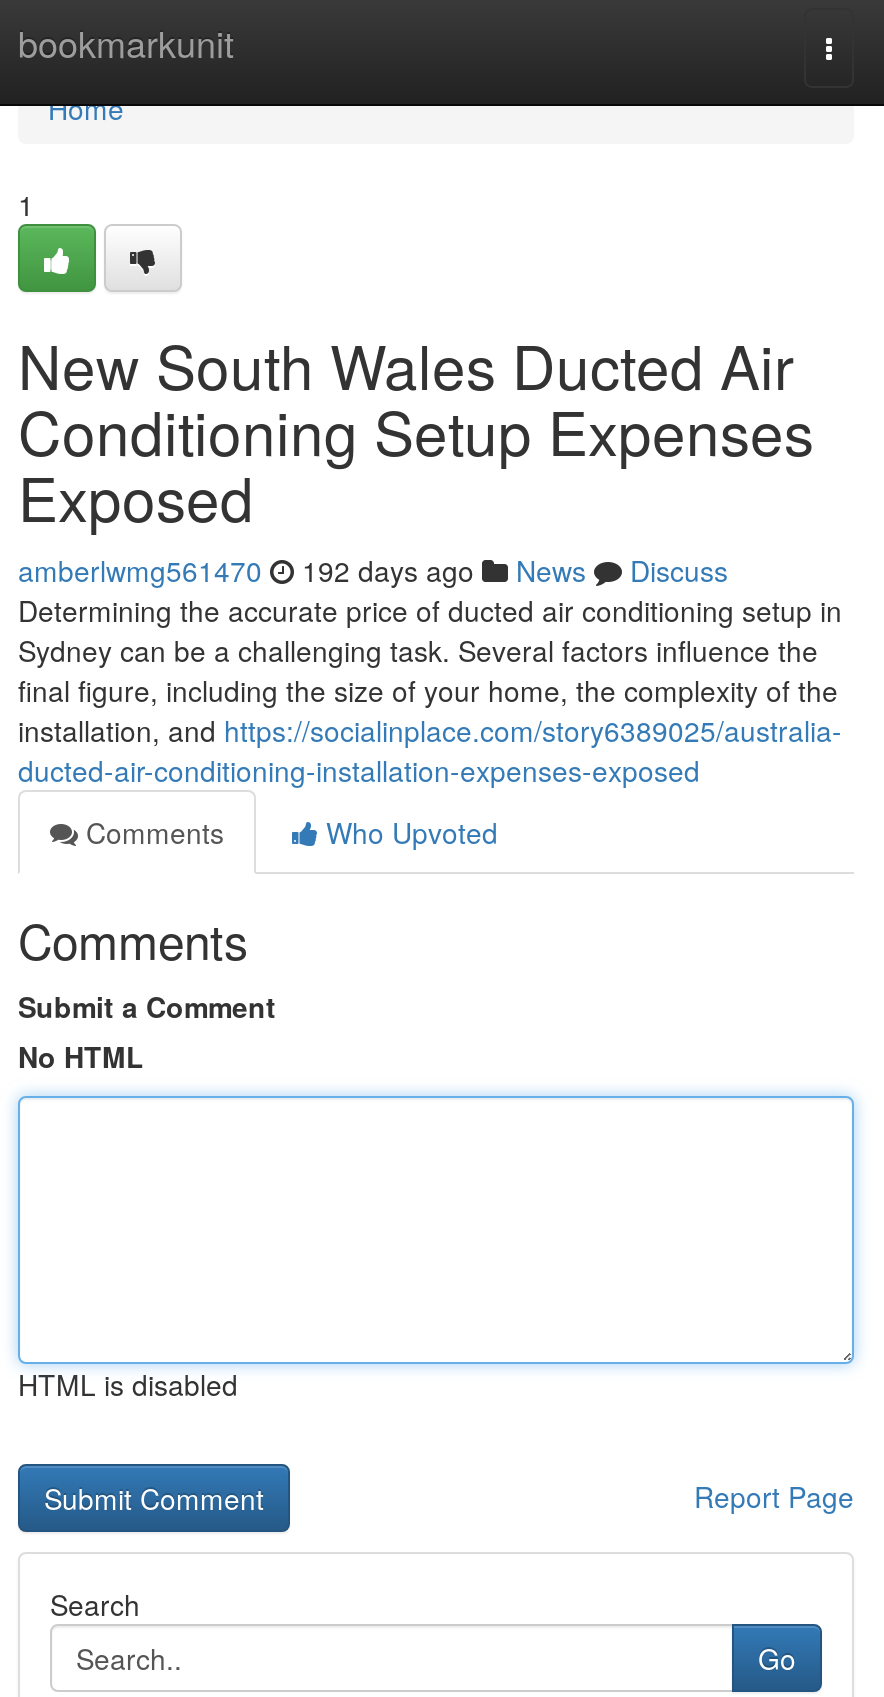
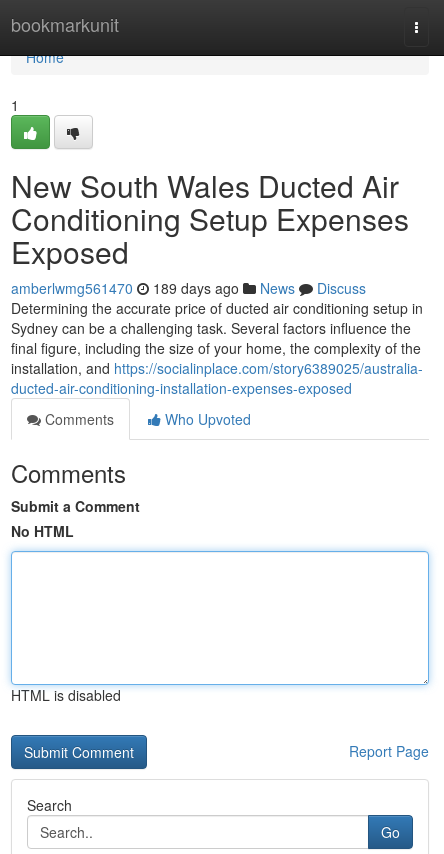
[18,550,728,590] amberlwmg561470 192 days ago News Discuss -> [11,278,366,298] amberlwmg561470 189 days ago News Discuss

